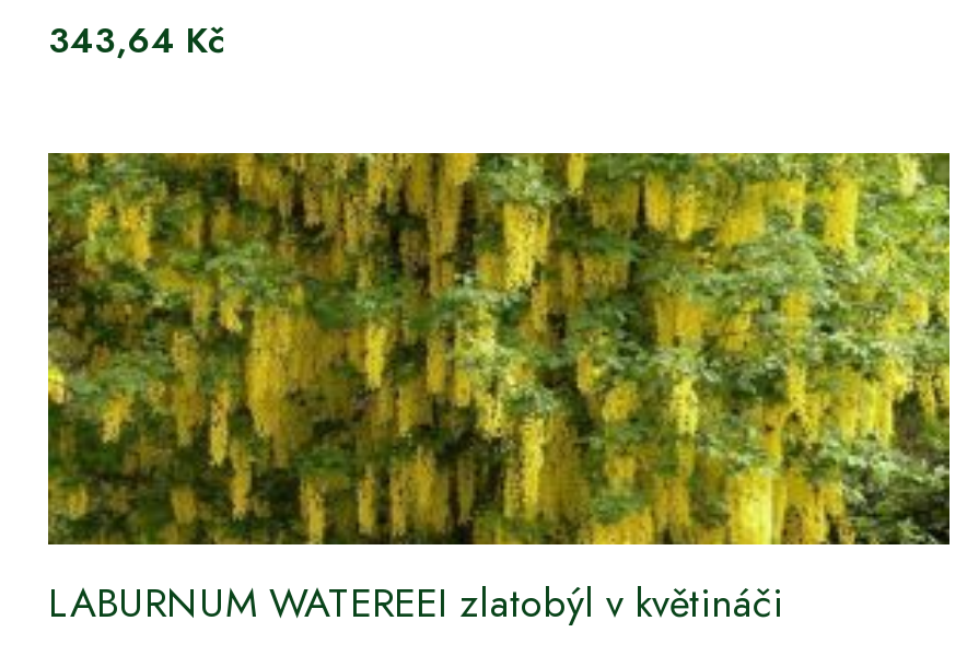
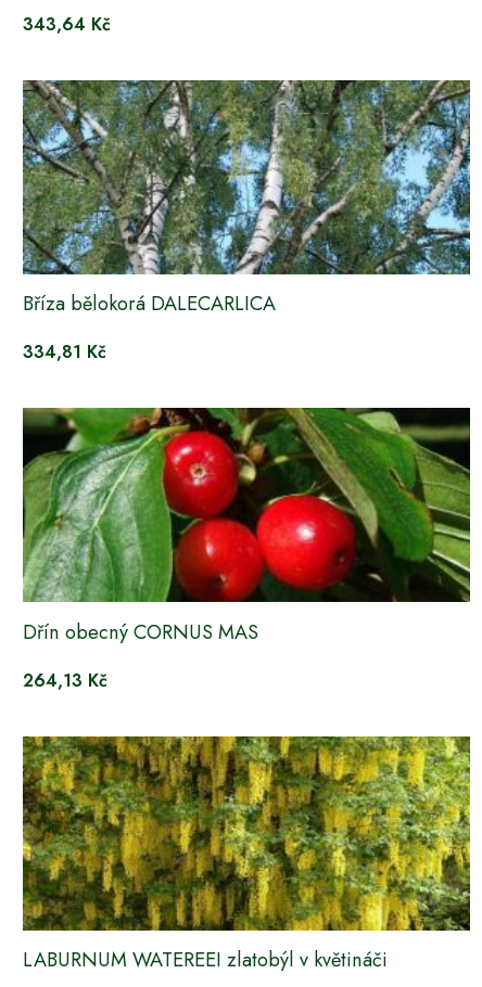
none -> [22,79,471,365] [image] | Bříza bělokorá DALECARLICA | 334,81 Kč
none -> [22,407,471,693] [image] | Dřín obecný CORNUS MAS | 264,13 Kč

